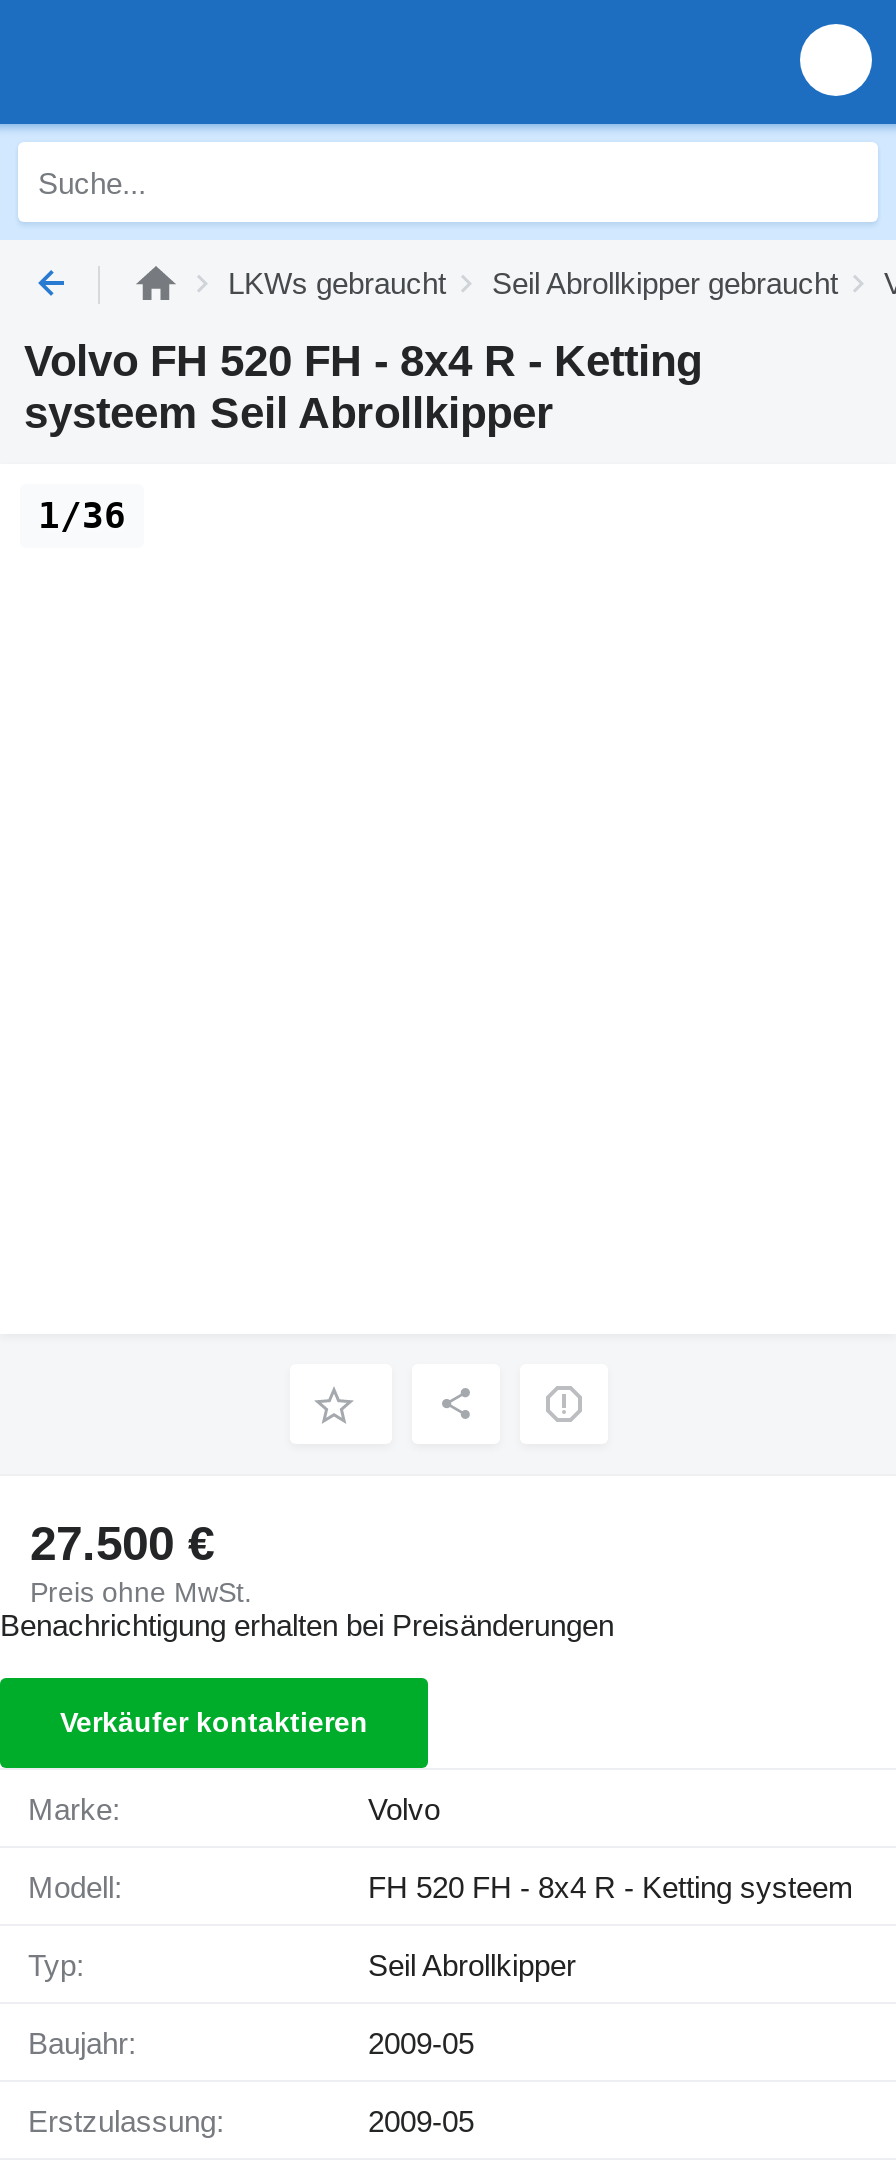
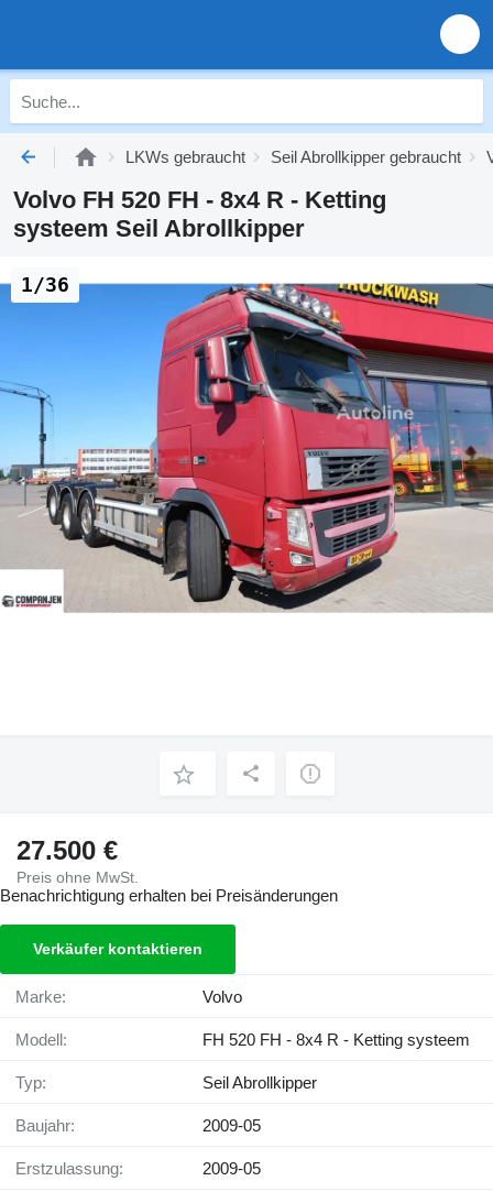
none -> [3,282,490,613] [image]

